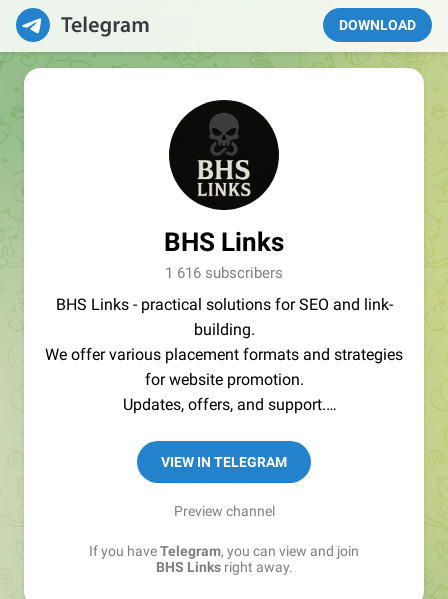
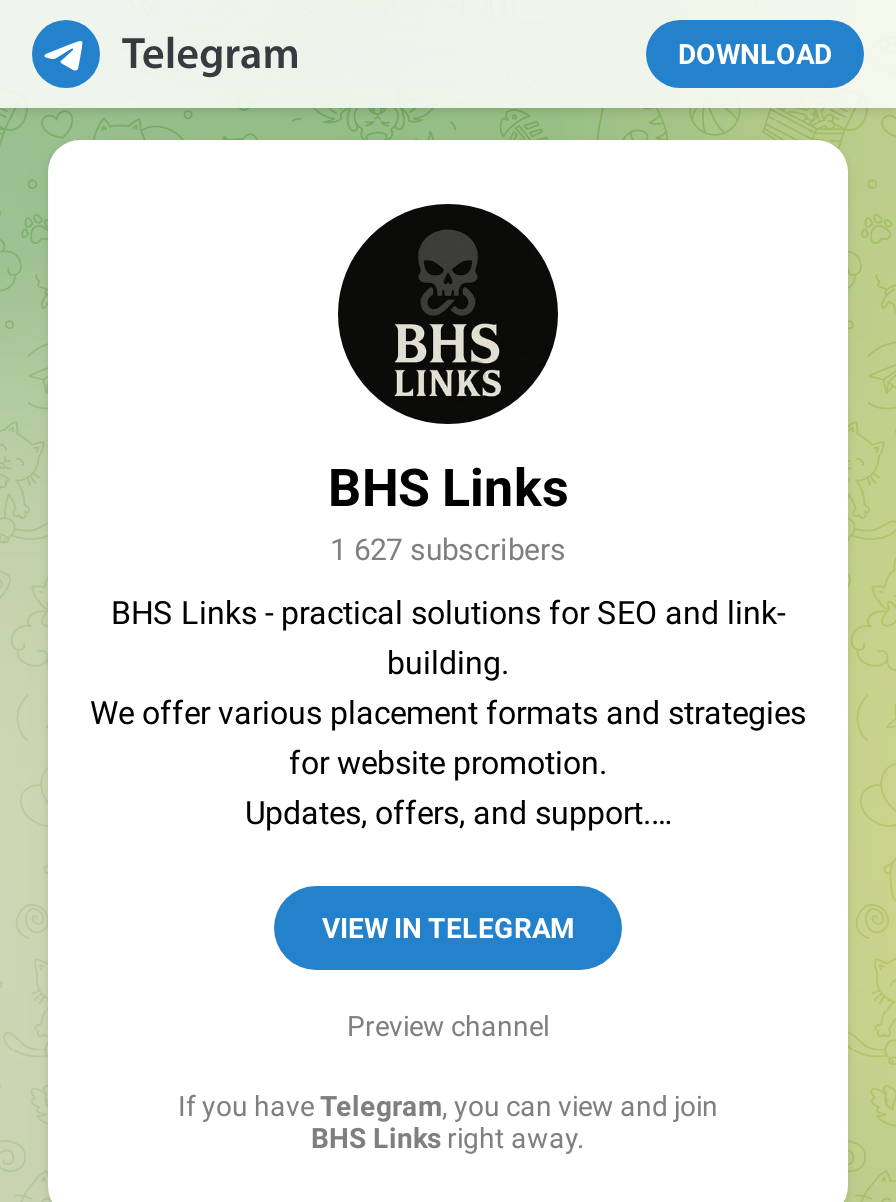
[165,264,283,282] 1 616 subscribers -> [330,532,566,568] 1 627 subscribers

